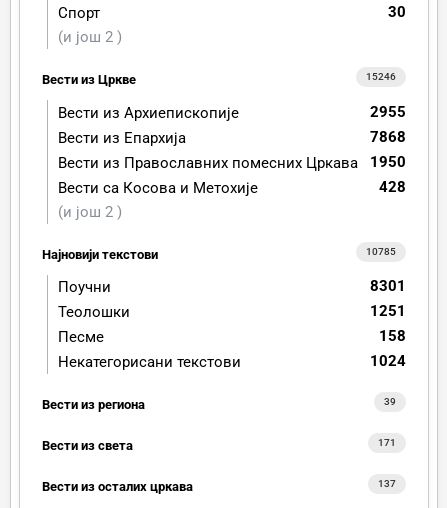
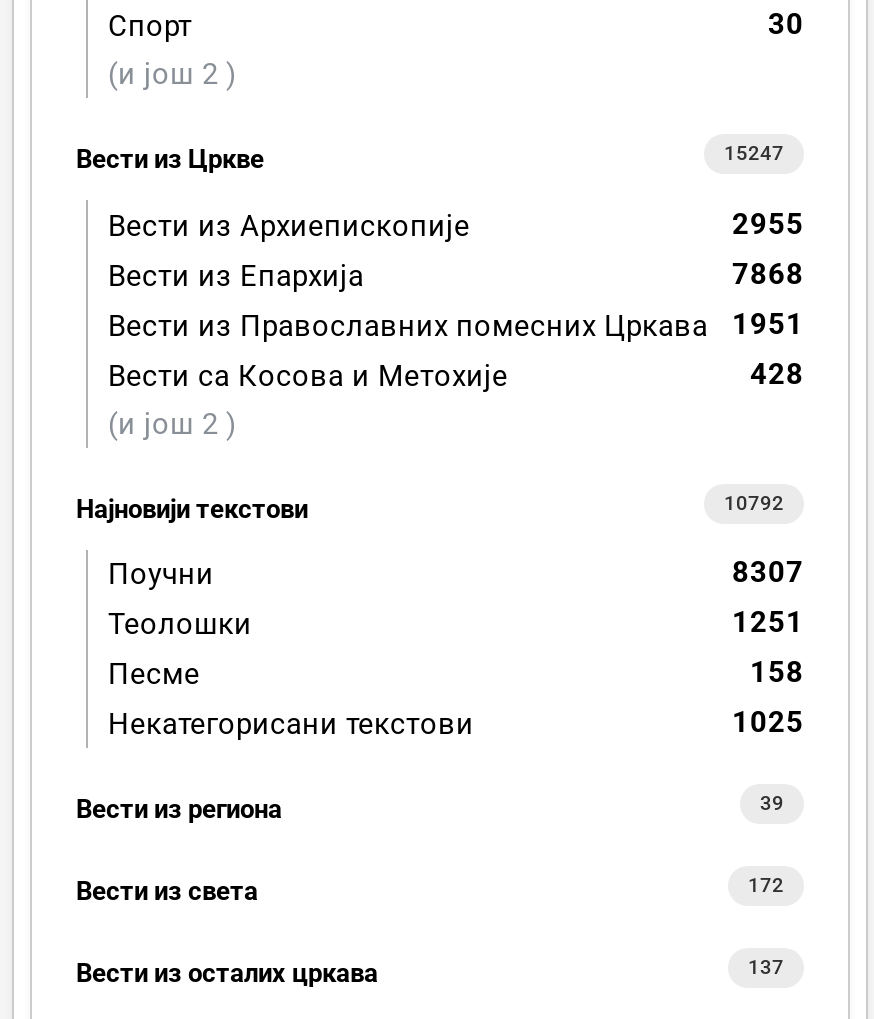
[366,71,396,82] 15246 -> [724,143,784,165] 15247
[58,153,406,172] Вести из Православних помесних Цркава 1950 -> [108,306,804,344] Вести из Православних помесних Цркава 1951
[366,246,396,257] 10785 -> [724,491,784,513] 10792
[370,277,406,295] 8301 -> [732,555,804,591] 8307
[370,352,406,370] 1024 -> [732,704,804,740] 1025
[378,437,396,448] 171 -> [748,874,784,896] 172

